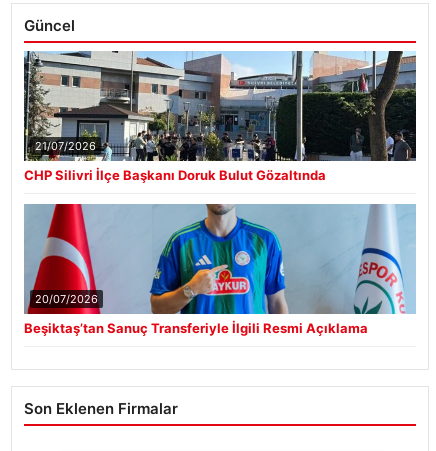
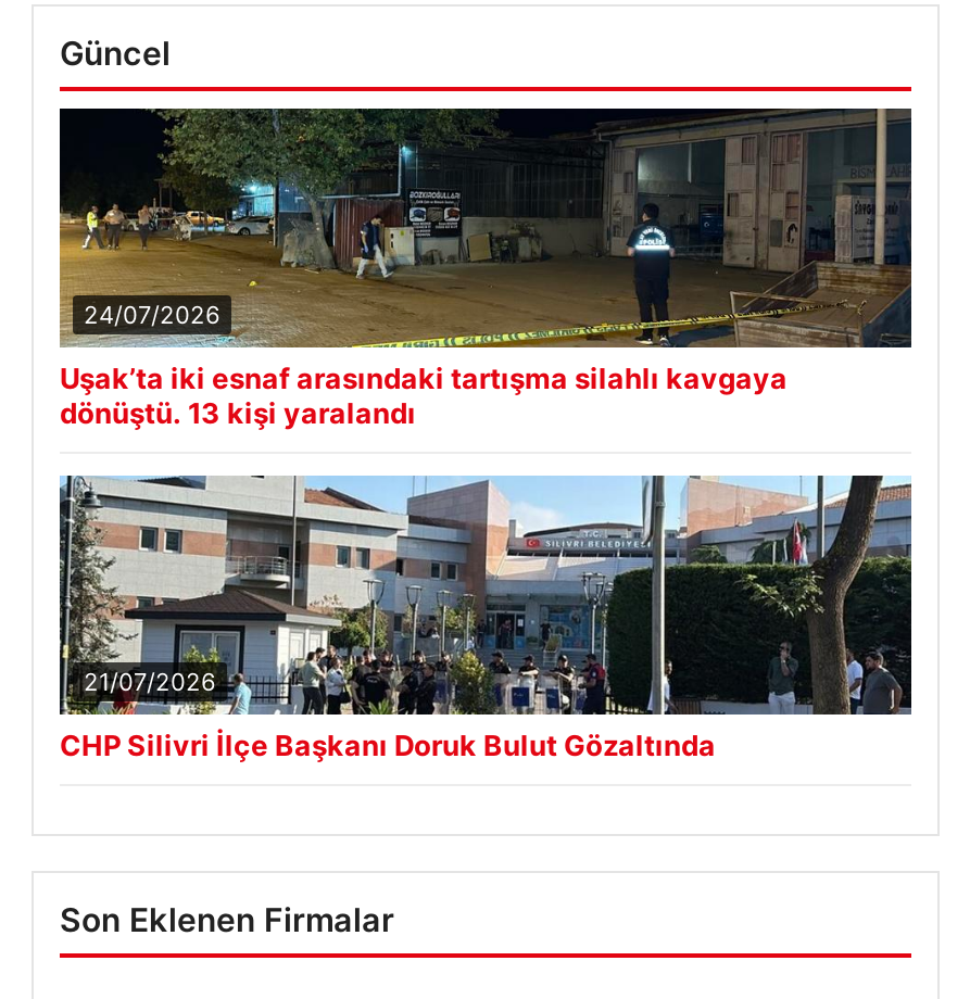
none -> [58,86,914,429] [image] | 24/07/2026 | Uşak’ta iki esnaf arasındaki tartışma silahlı kavgaya | dönüştü. 13 kişi yaralandı
moved [22,50,418,183] -> [55,472,916,761]: [image] | 21/07/2026 | CHP Silivri İlçe Başkanı Doruk Bulut Gözaltında
[24,203,416,336] [image] | 20/07/2026 | Beşiktaş’tan Sanuç Transferiyle İlgili Resmi Açıklama -> none

